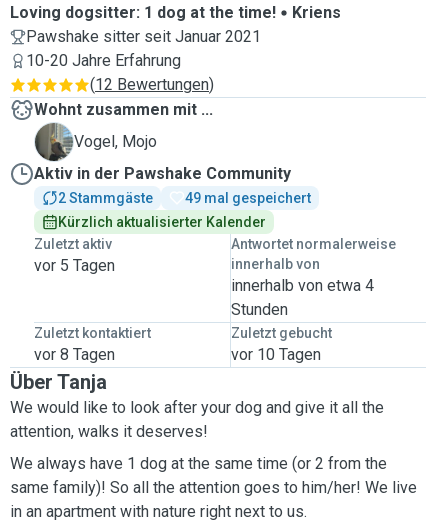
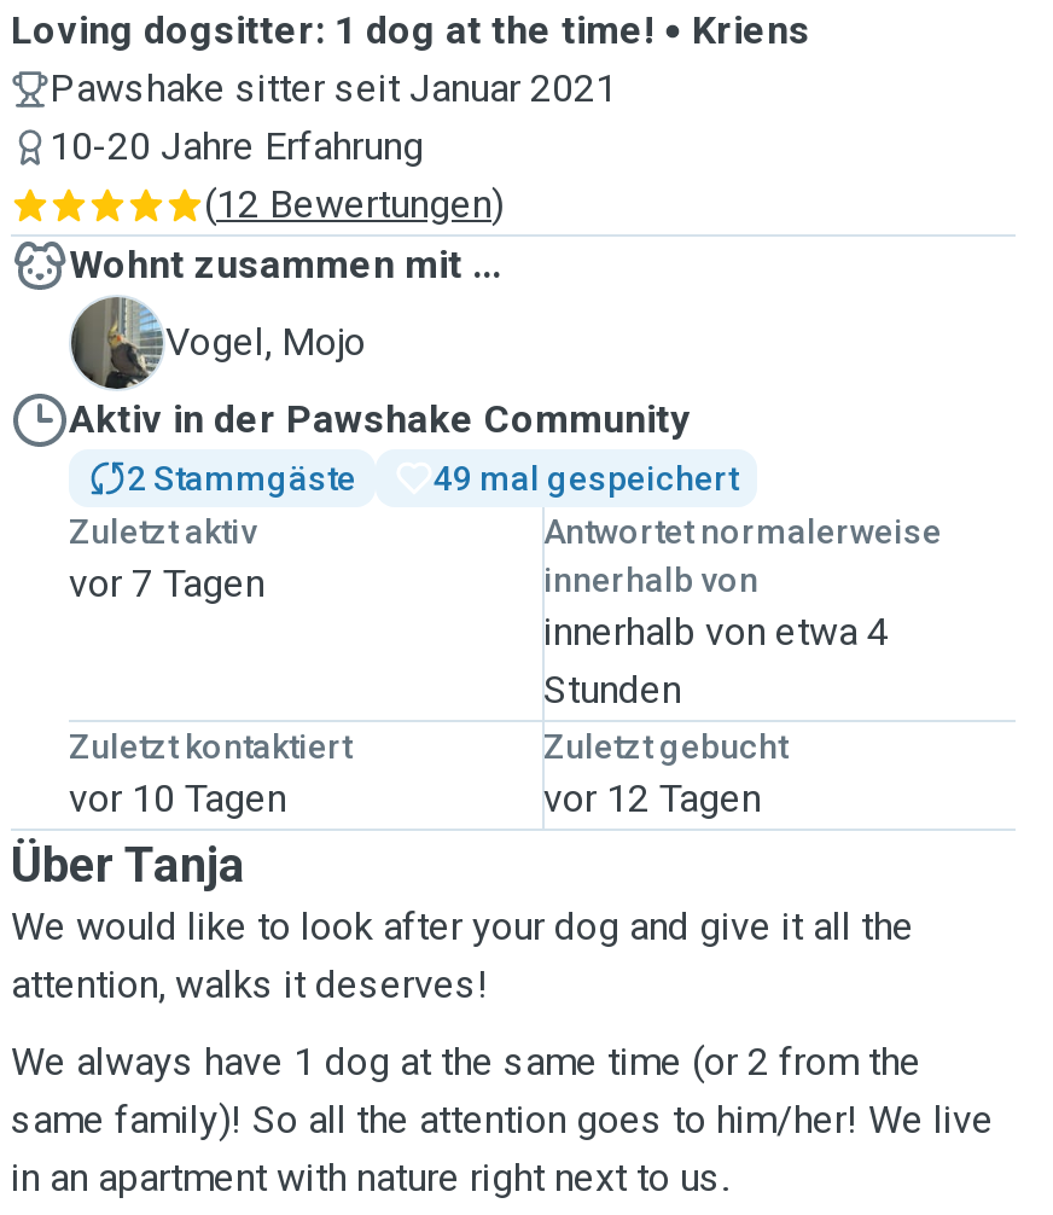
[58,214,266,230] Kürzlich aktualisierter Kalender -> none
[34,256,115,275] vor 5 Tagen -> [69,560,264,606] vor 7 Tagen
[34,345,115,364] vor 8 Tagen -> [69,775,286,821] vor 10 Tagen
[230,345,320,364] vor 10 Tagen -> [543,775,761,821] vor 12 Tagen

